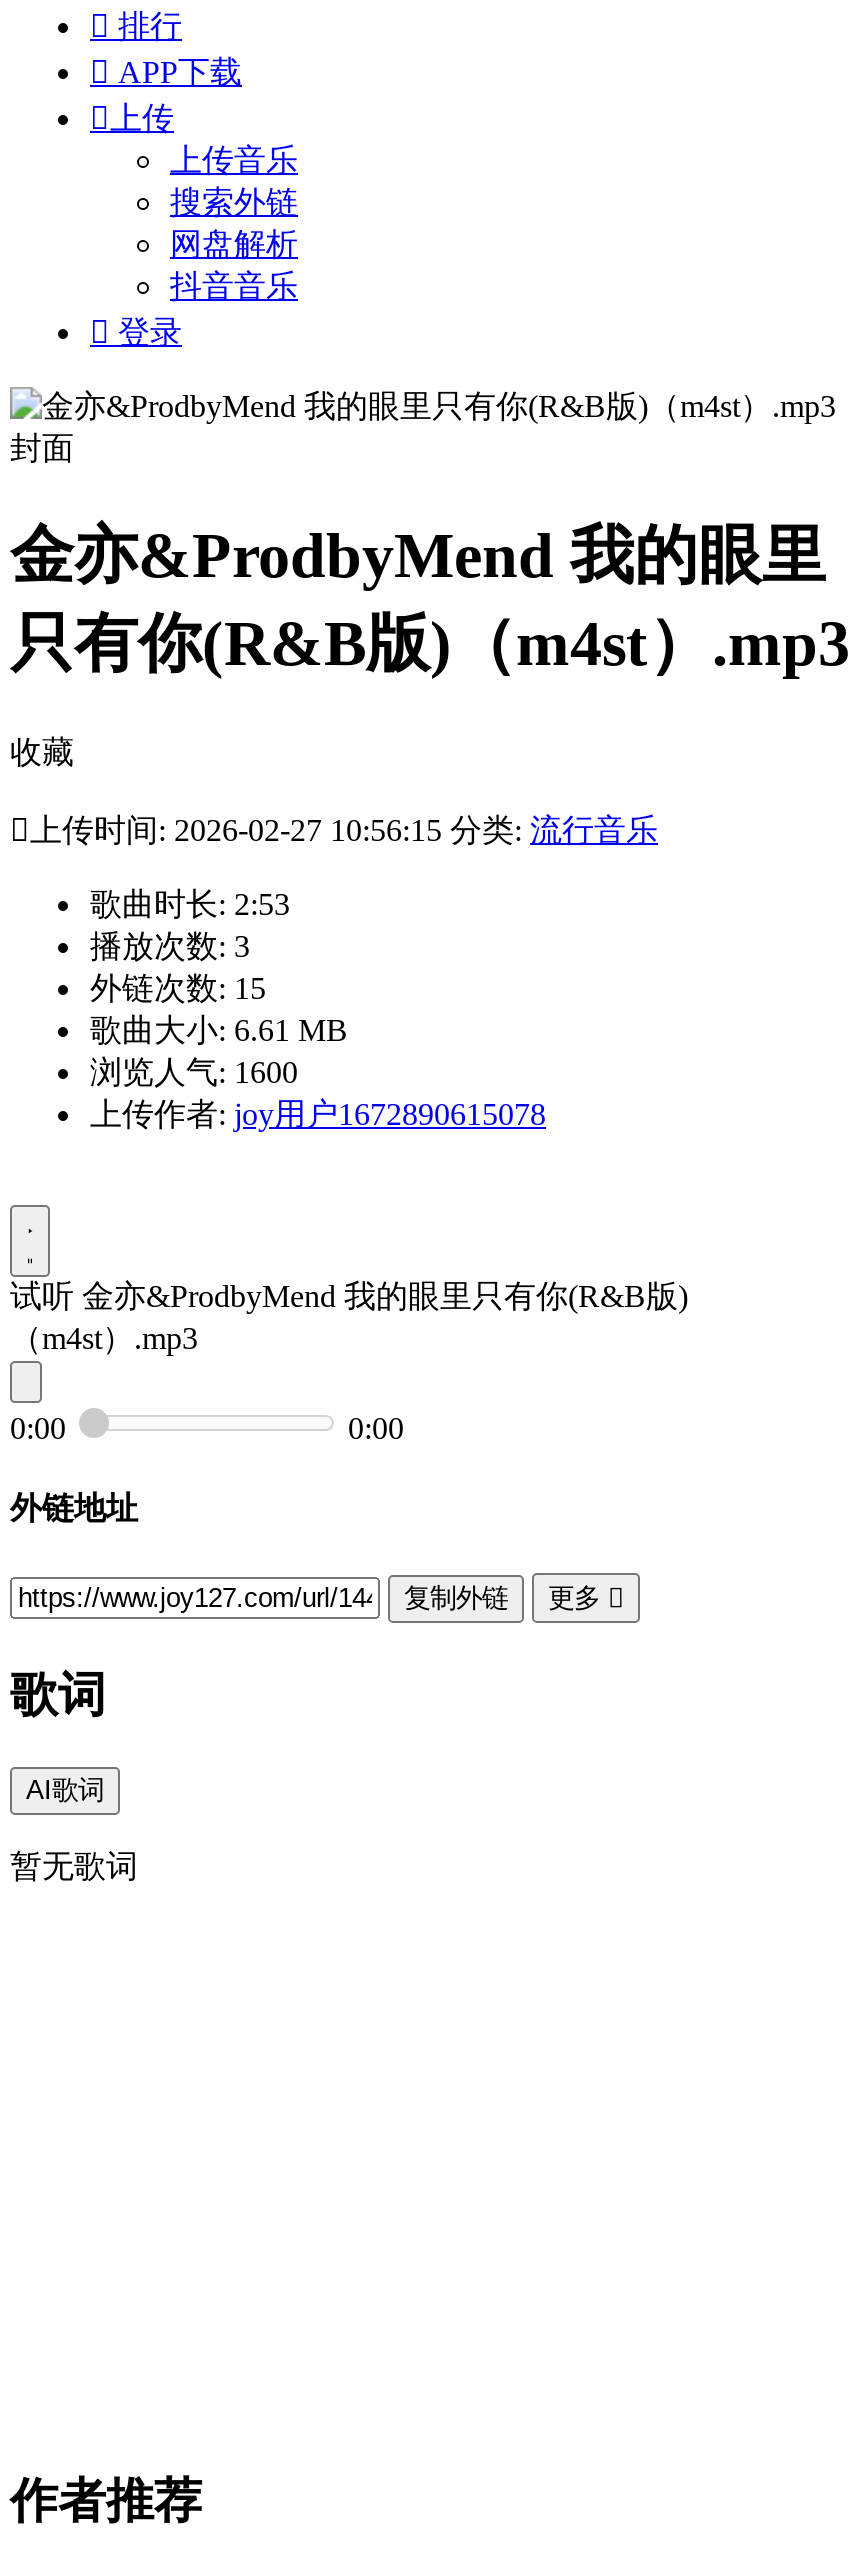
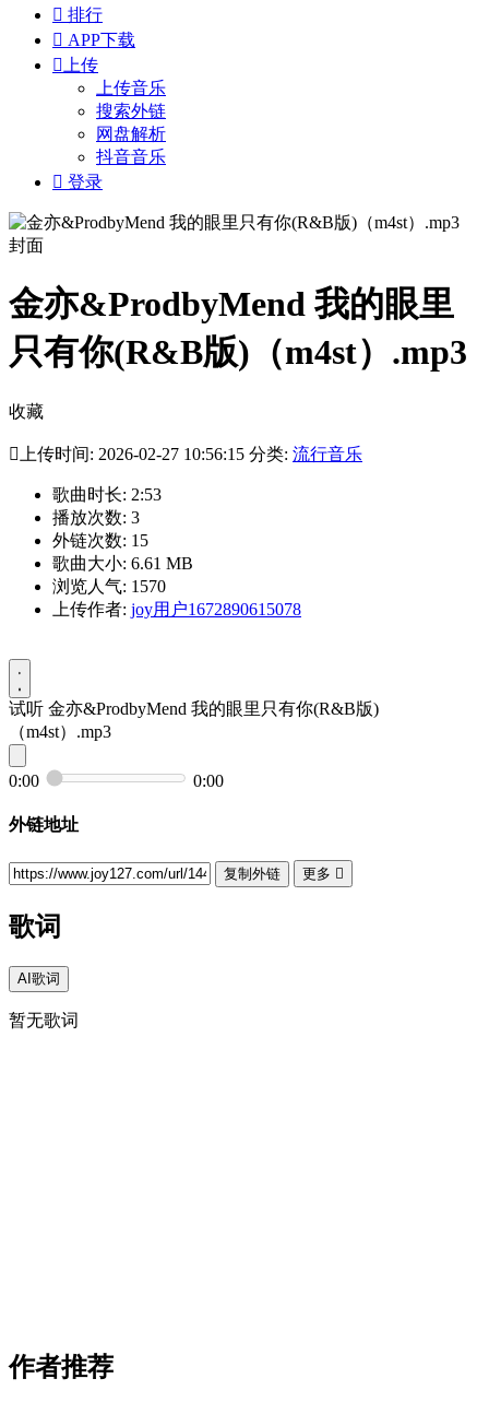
[90,1055,298,1089] 浏览人气: 1600 -> [52,577,166,595] 浏览人气: 1570

